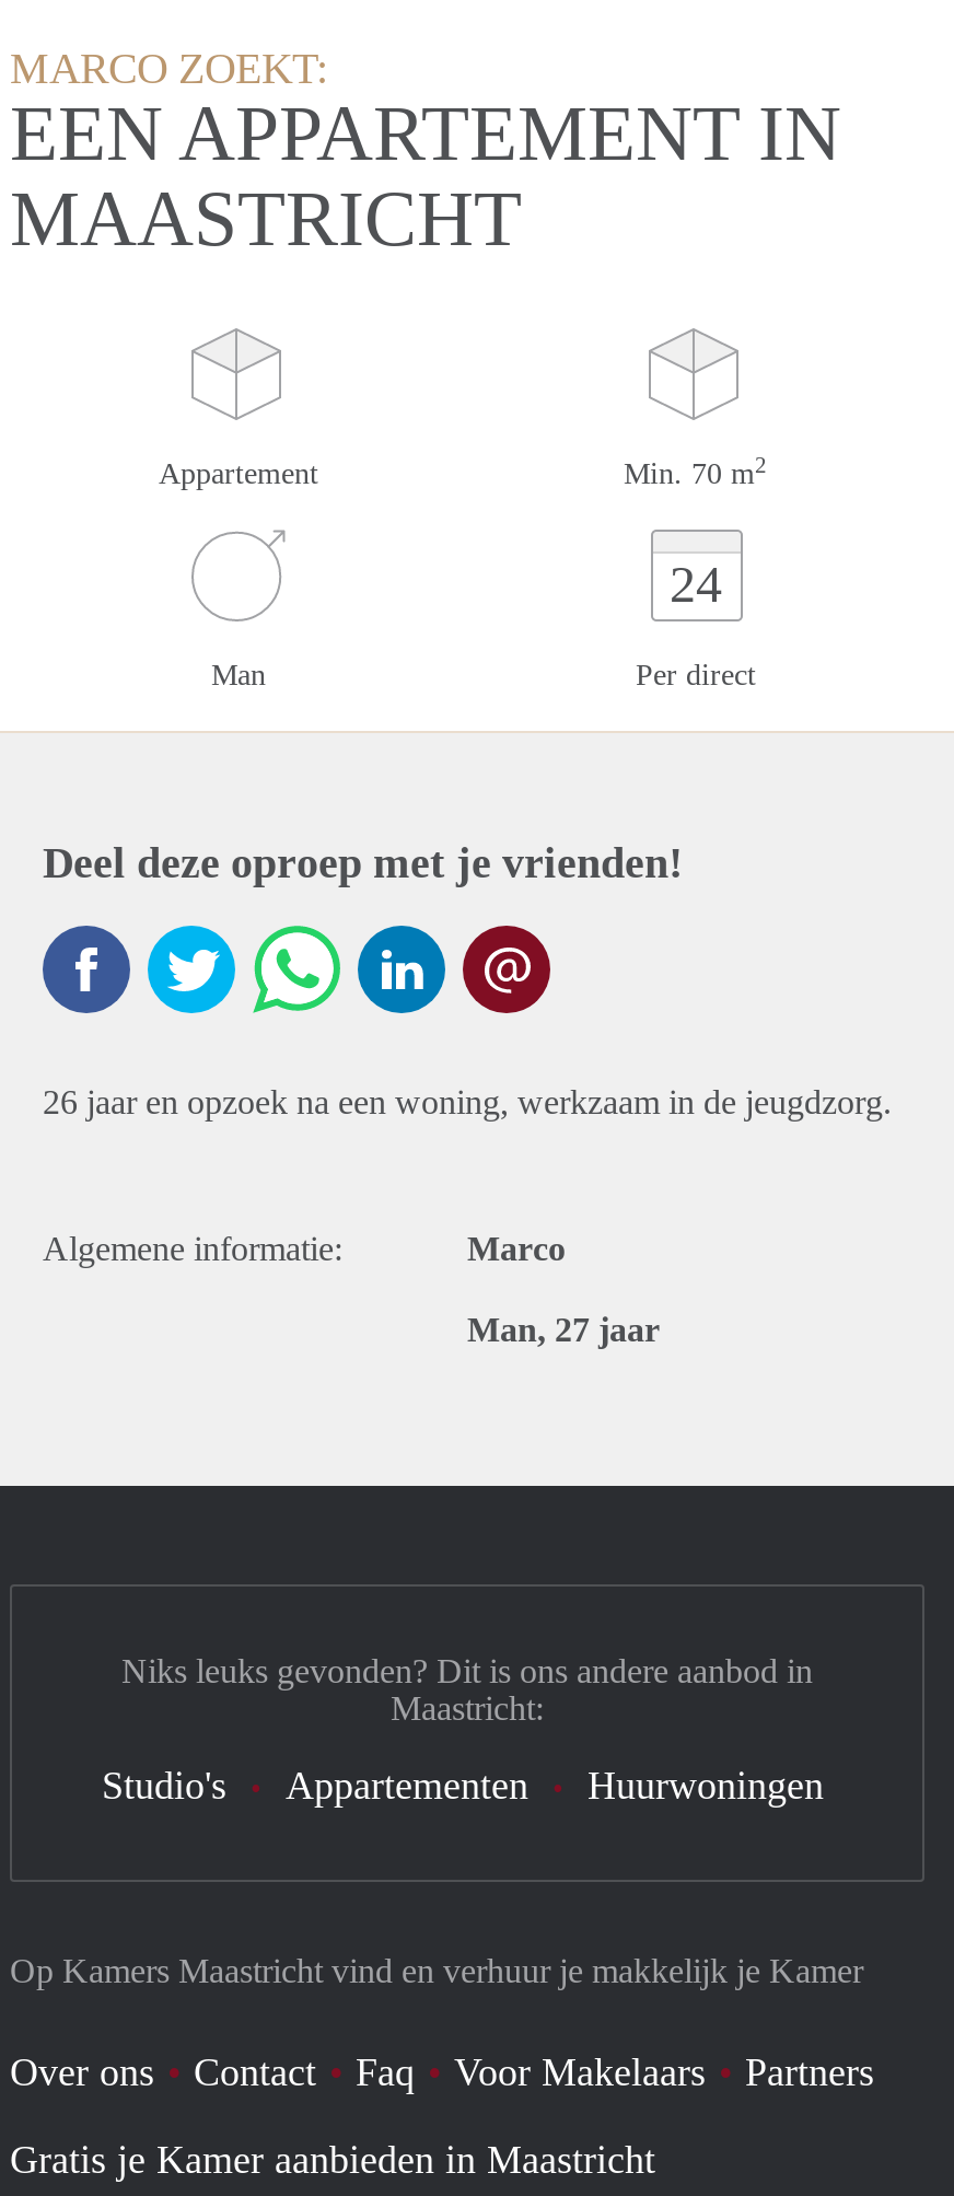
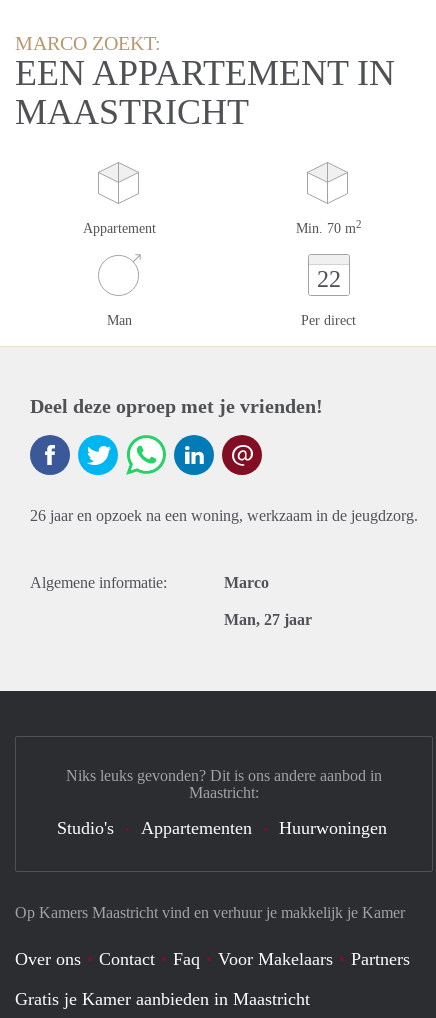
[670,556,722,613] 24 -> [316,266,340,292] 22

